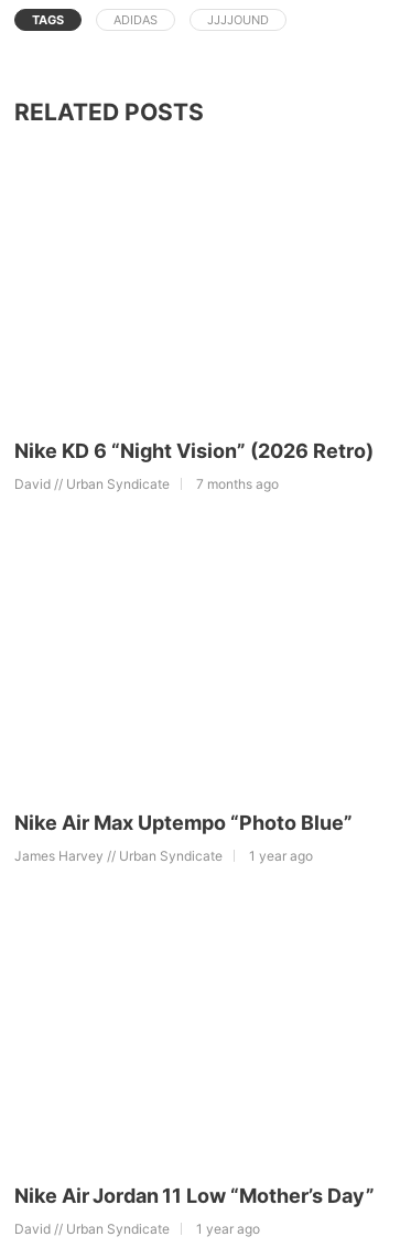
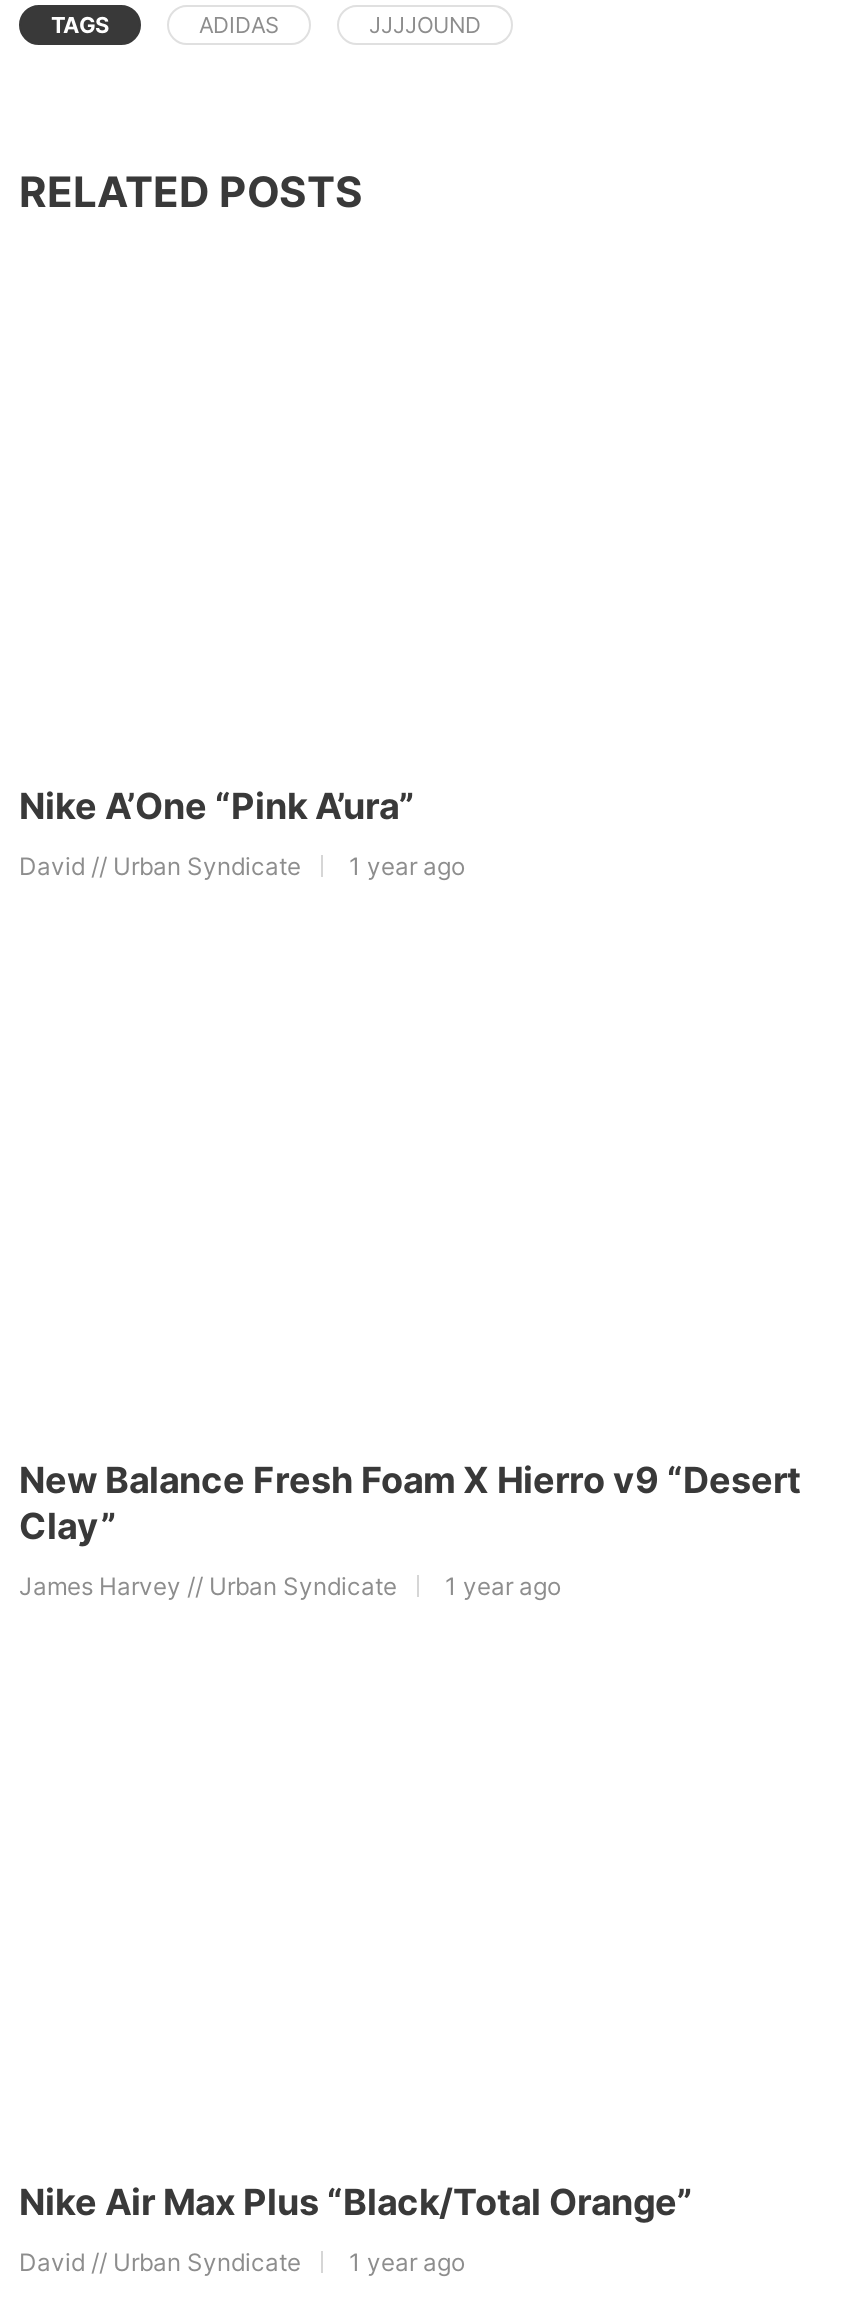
[14,440,374,463] Nike KD 6 “Night Vision” (2026 Retro) -> [19,786,415,828] Nike A’One “Pink A’ura”
[14,476,279,492] David // Urban Syndicate 7 months ago -> [19,852,465,882] David // Urban Syndicate 1 year ago
[14,812,353,835] Nike Air Max Uptempo “Photo Blue” -> [19,1460,801,1548] New Balance Fresh Foam X Hierro v9 “Desert | Clay”
[14,1184,375,1207] Nike Air Jordan 11 Low “Mother’s Day” -> [19,2180,693,2222] Nike Air Max Plus “Black/Total Orange”

